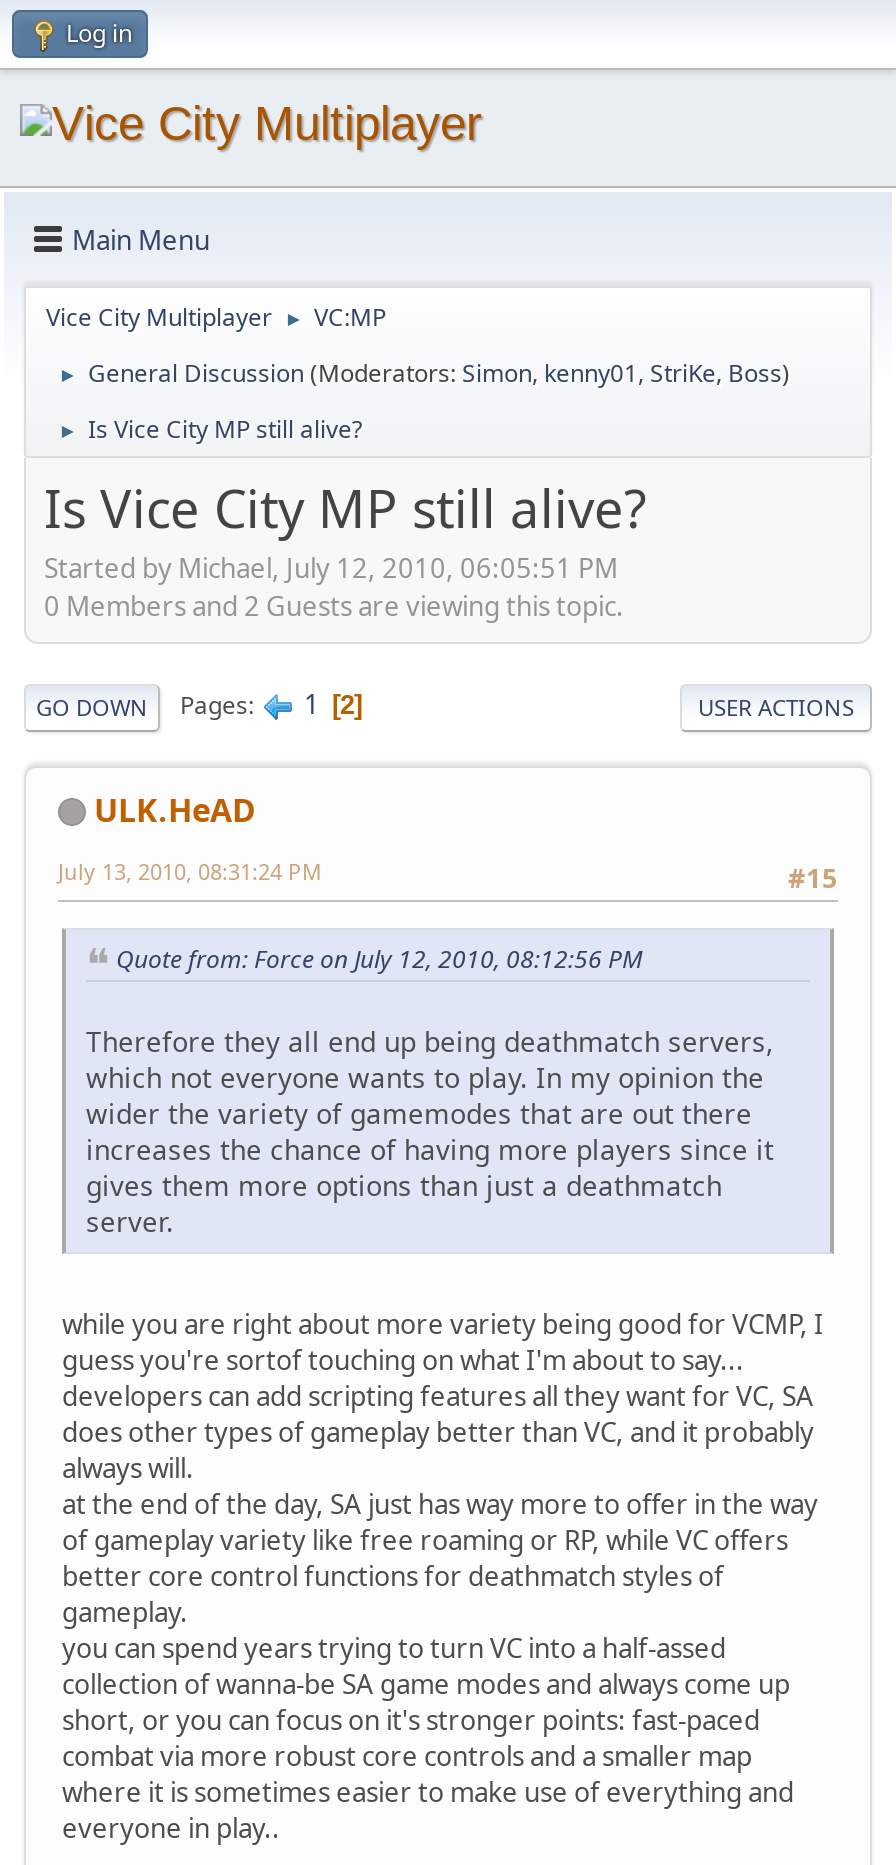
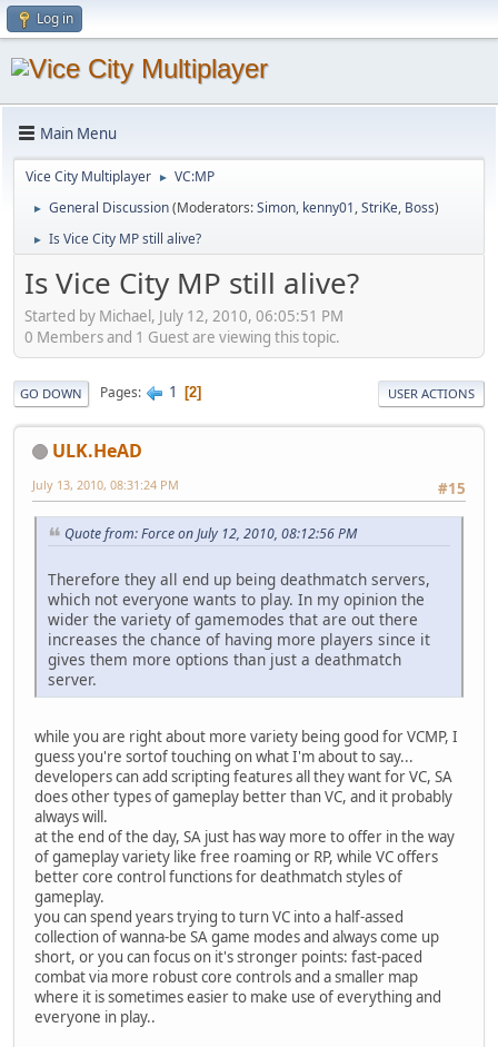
[44,587,624,623] 0 Members and 2 Guests are viewing this topic. -> [24,327,340,347] 0 Members and 1 Guest are viewing this topic.

